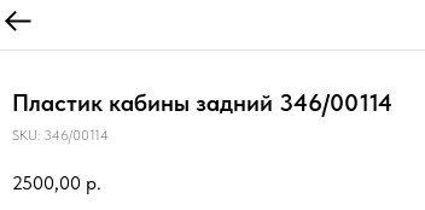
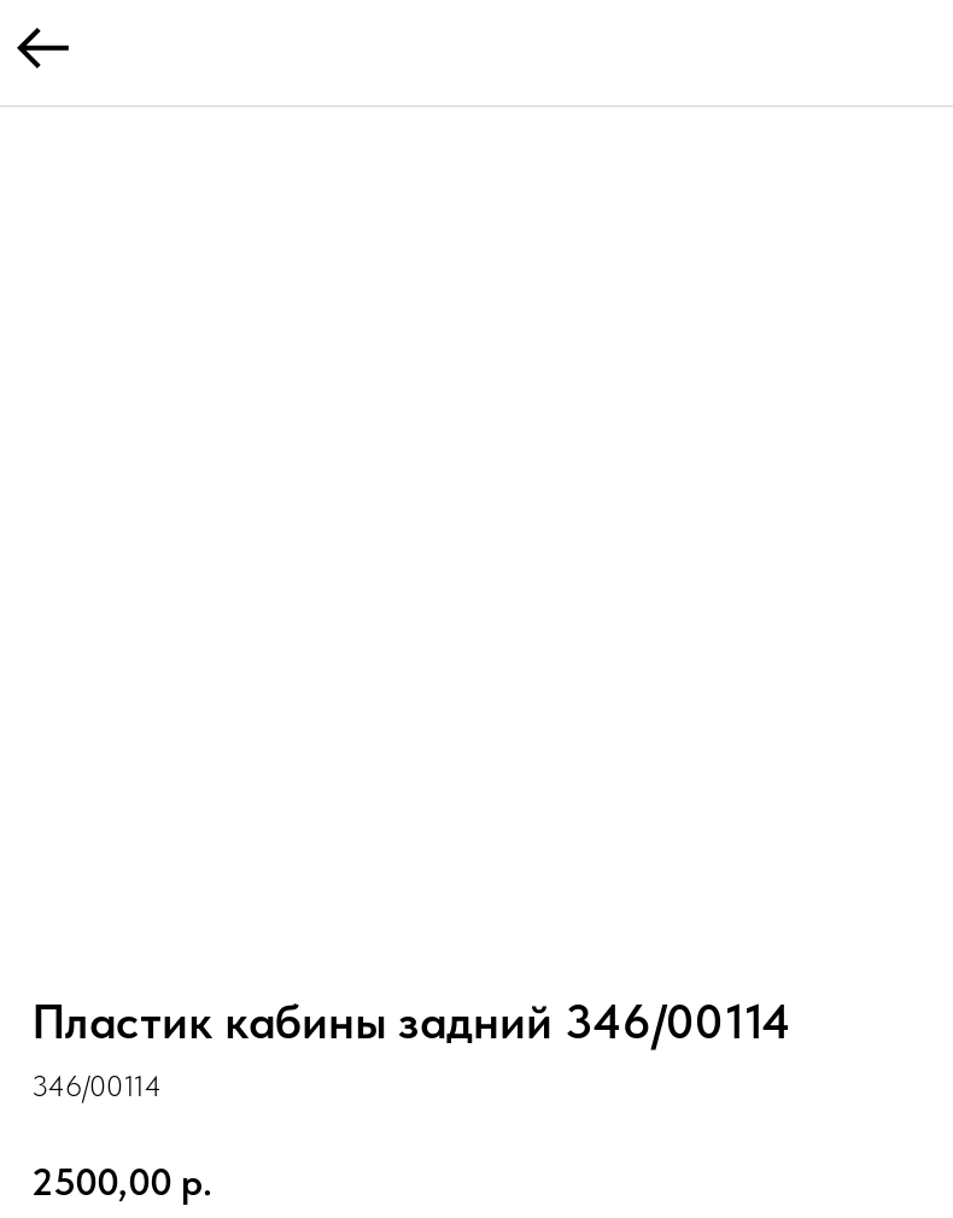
[12,127,109,144] SKU: 346/00114 -> [31,1070,162,1103] 346/00114

